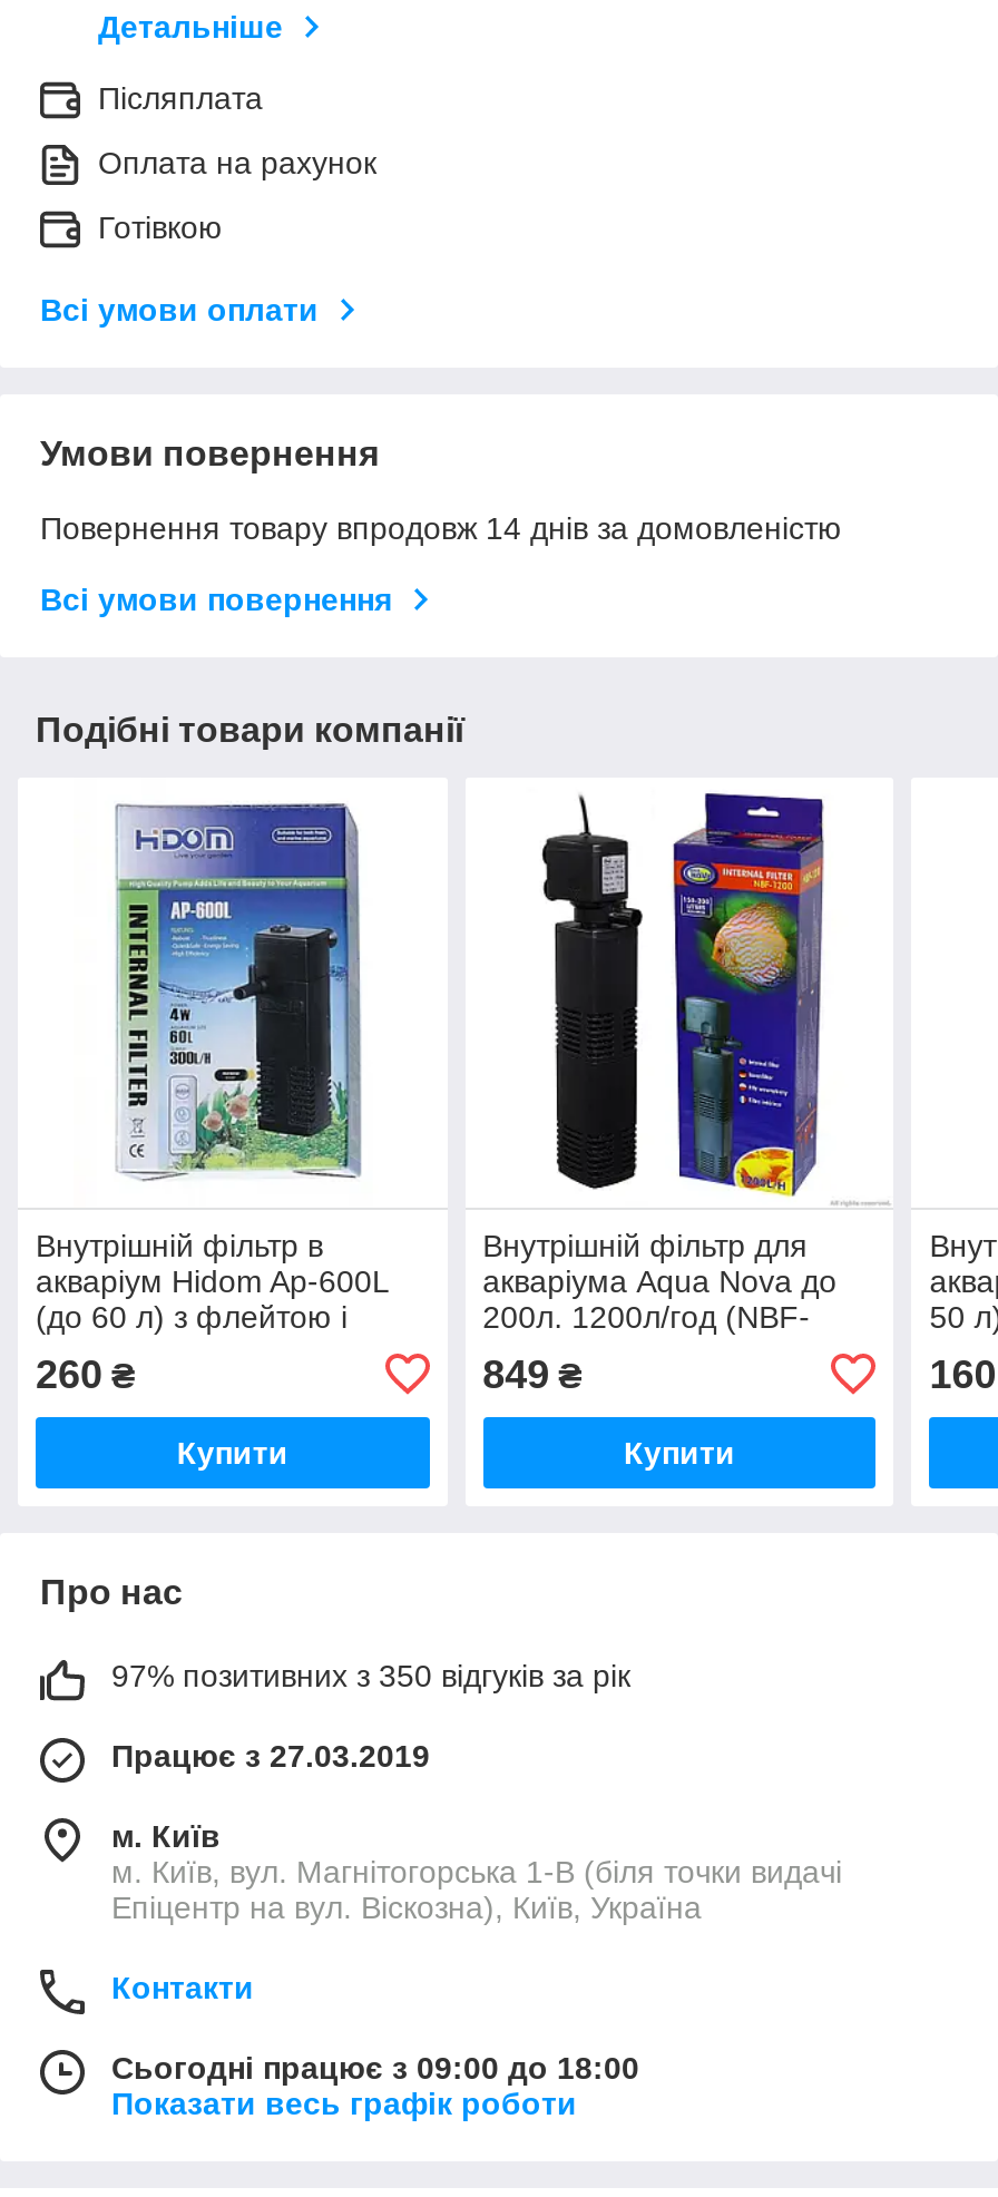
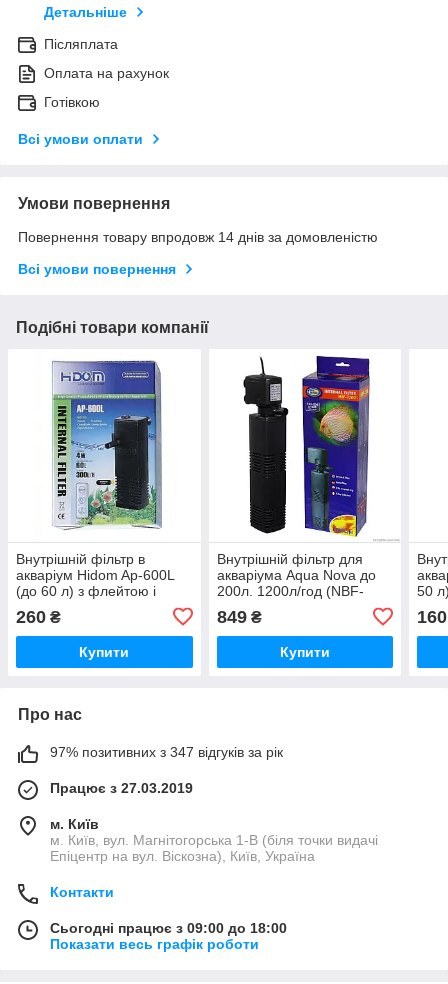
[111,1657,630,1693] 97% позитивних з 350 відгуків за рік -> [50,744,283,760] 97% позитивних з 347 відгуків за рік

